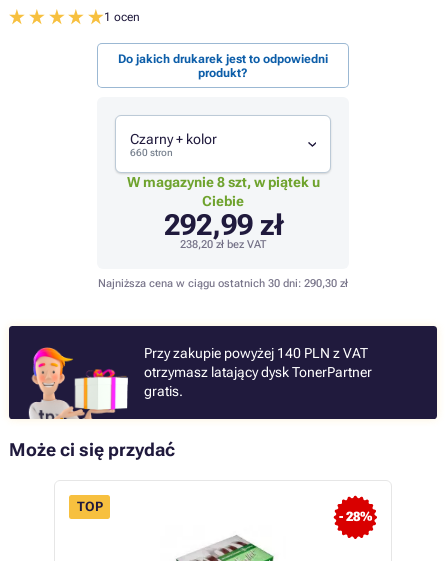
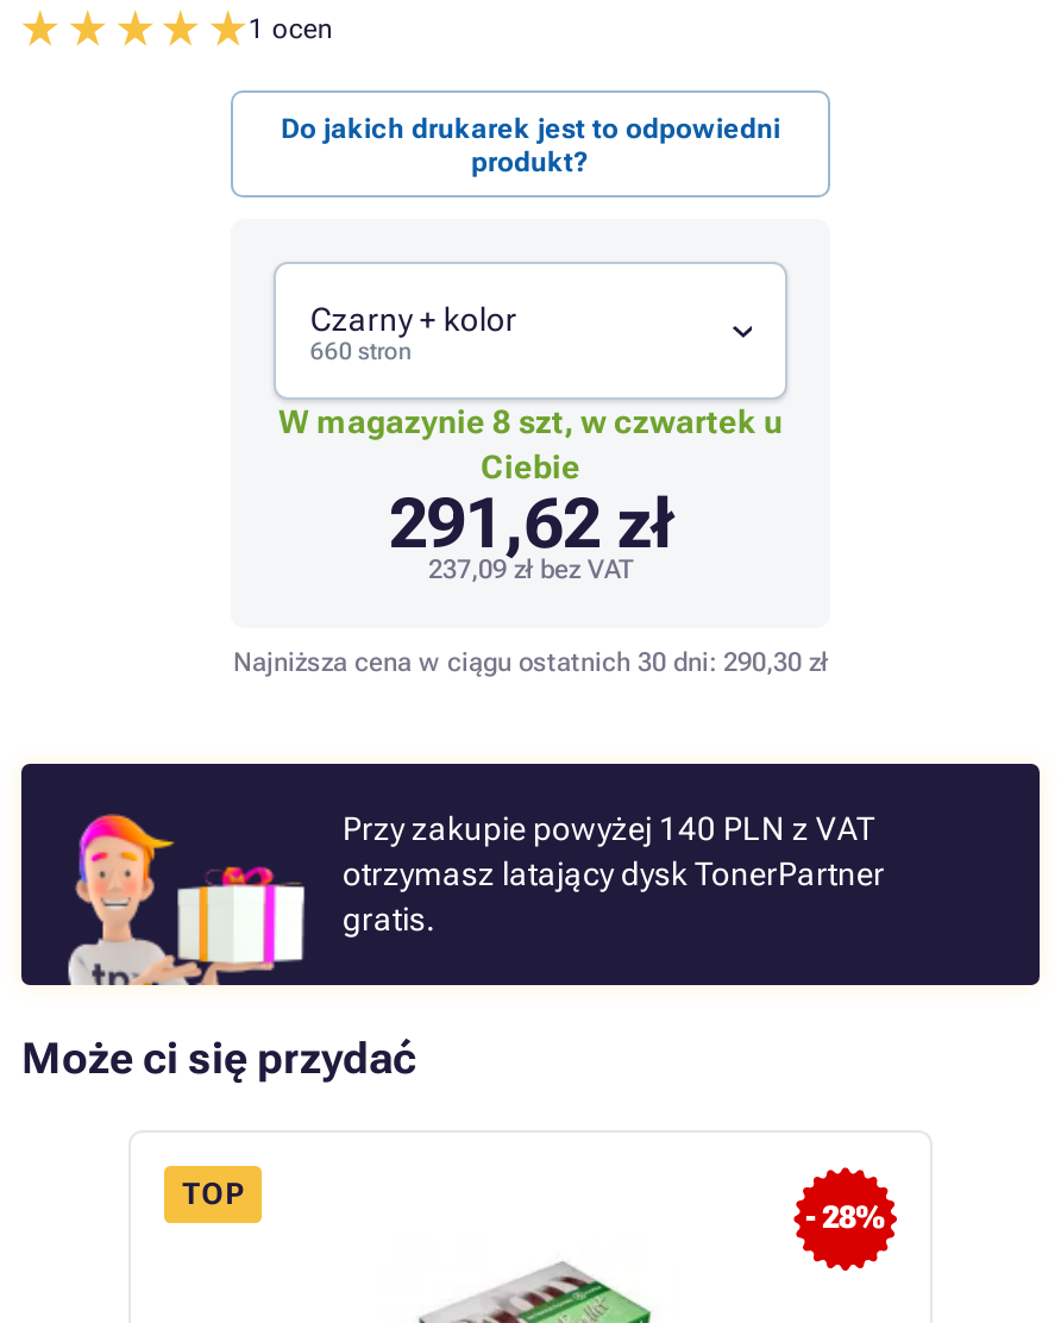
[126,174,319,190] W magazynie 8 szt, w piątek u -> [278,402,783,440] W magazynie 8 szt, w czwartek u
[163,208,282,242] 292,99 zł -> [389,483,672,564] 291,62 zł
[180,238,266,251] 238,20 zł bez VAT -> [428,554,633,585] 237,09 zł bez VAT

